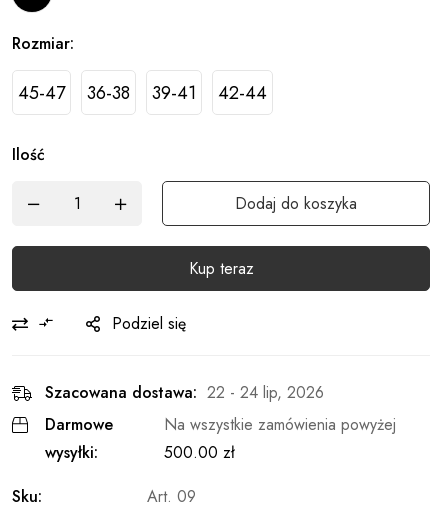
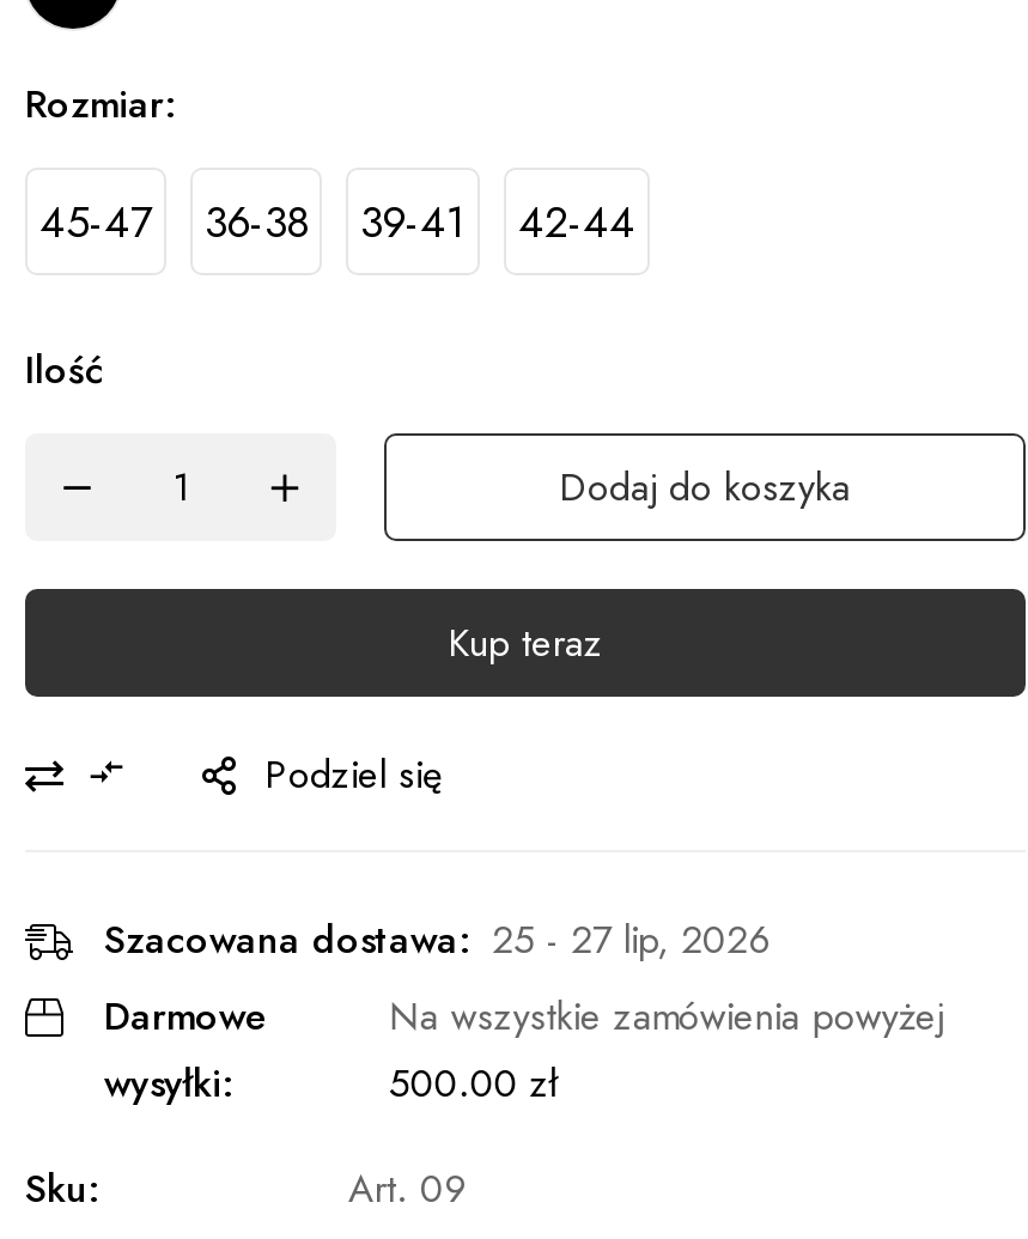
[45,381,324,404] Szacowana dostawa: 22 - 24 lip, 2026 -> [104,913,770,968] Szacowana dostawa: 25 - 27 lip, 2026

